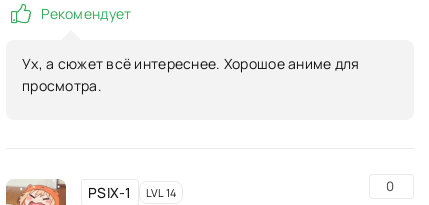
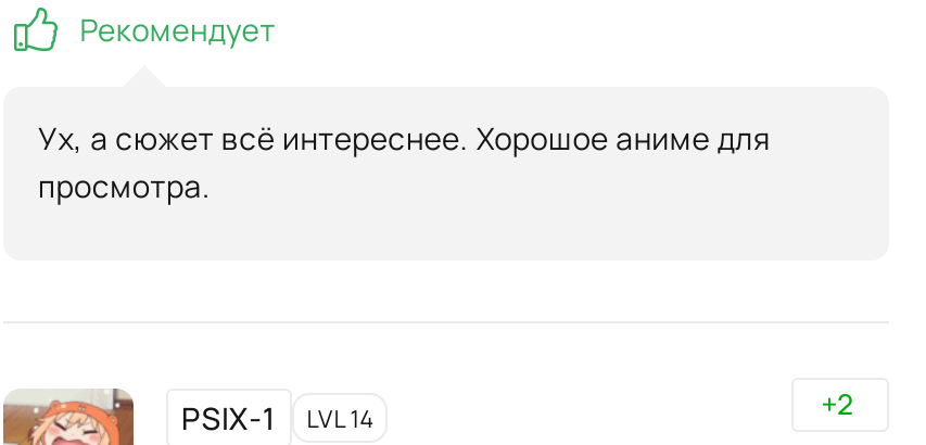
[386,177,395,195] 0 -> [821,385,855,424] +2

